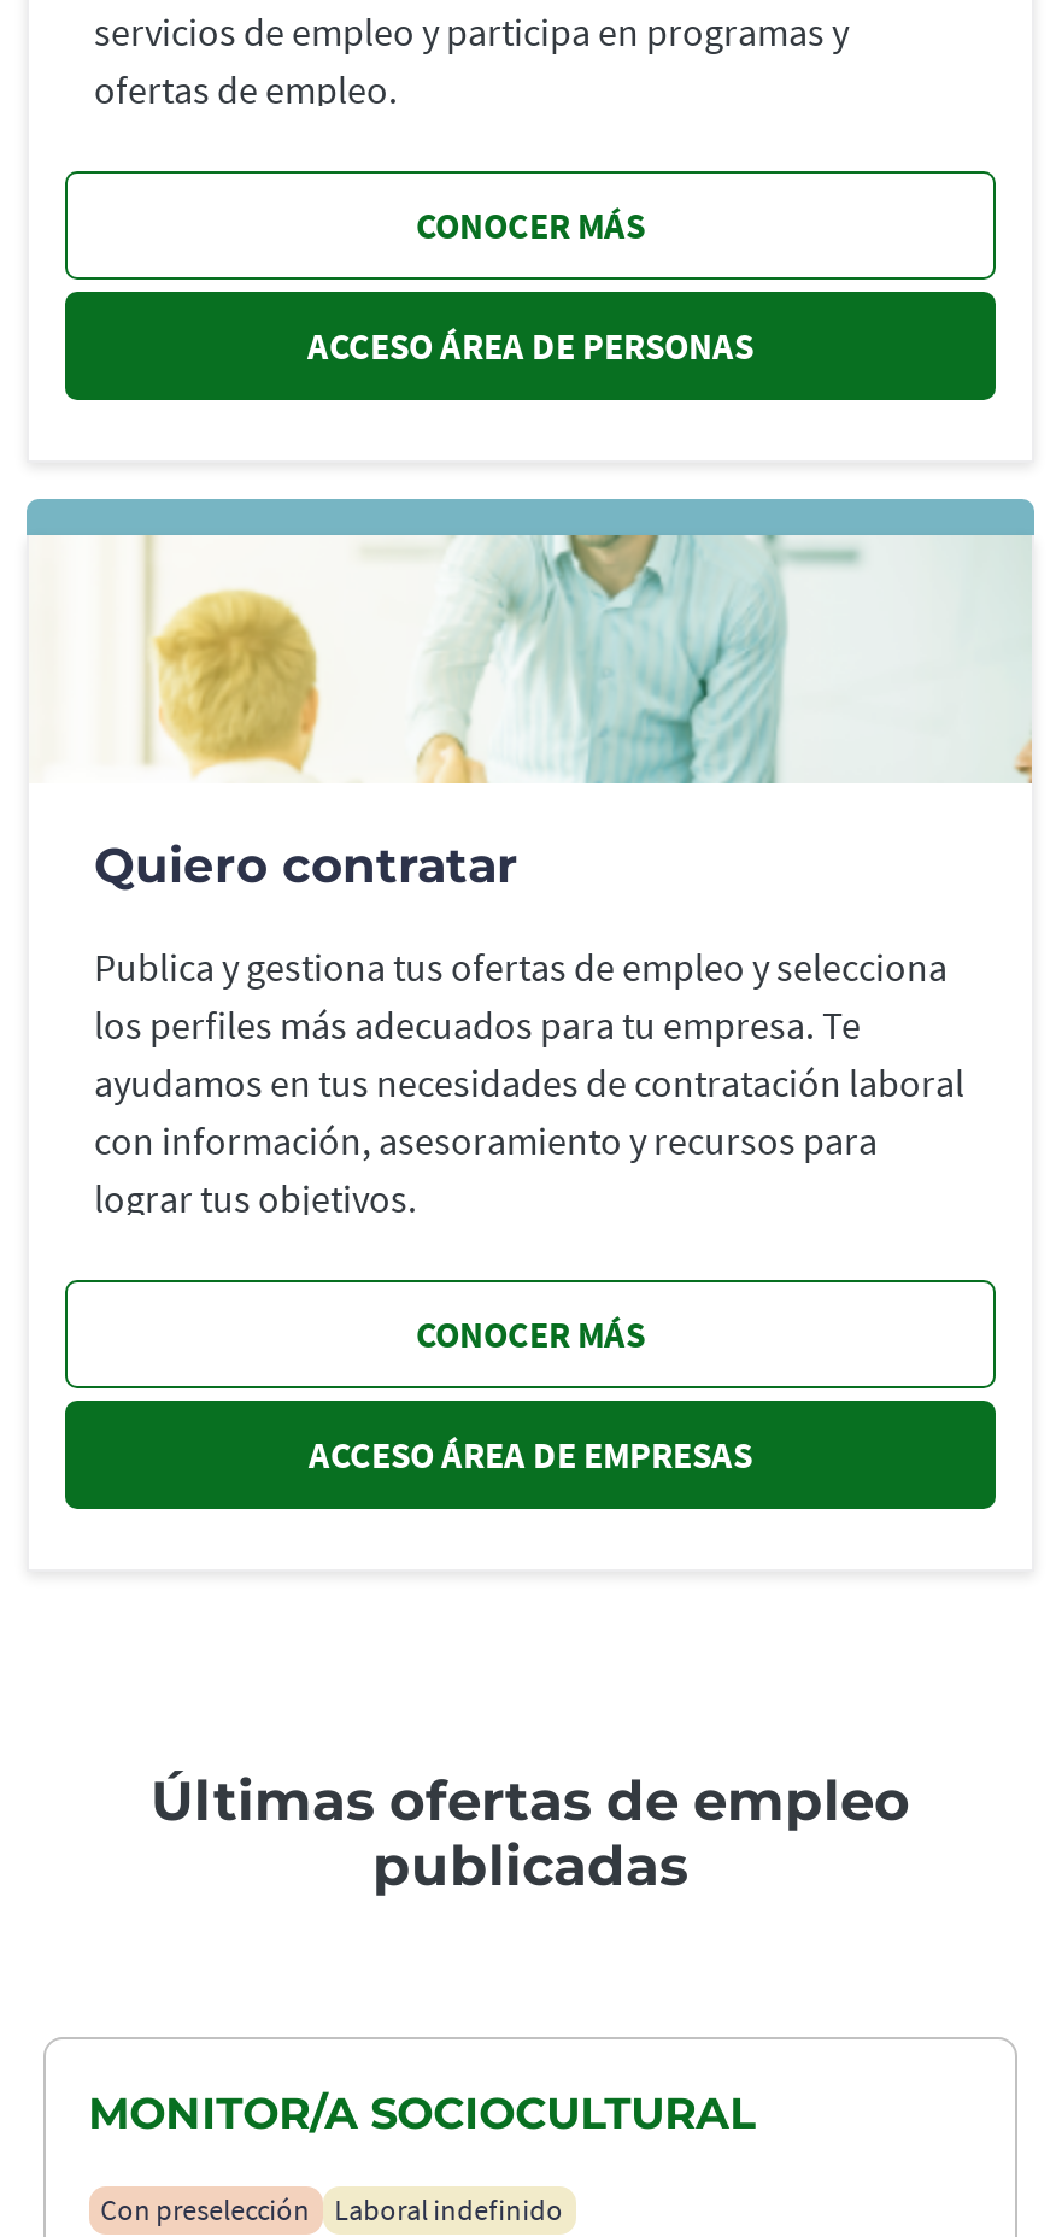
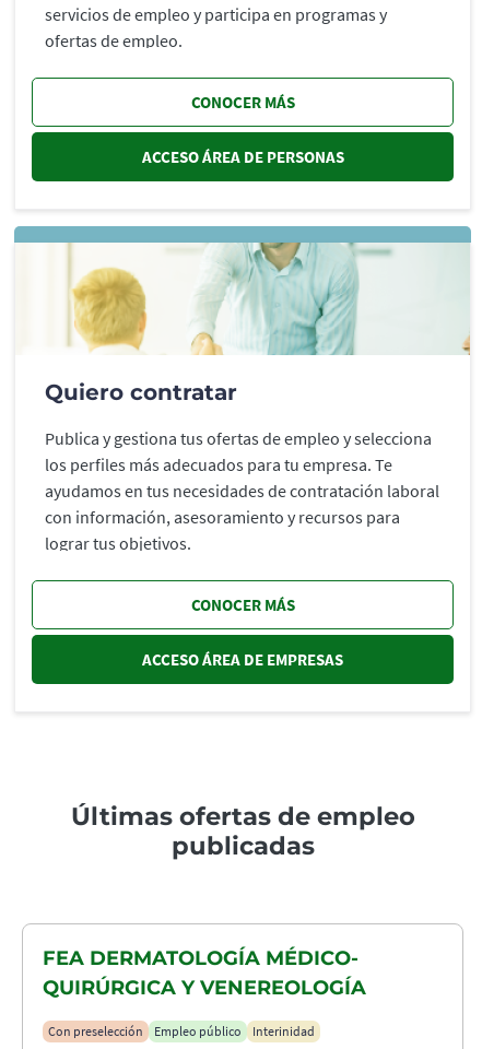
[88,2087,756,2140] MONITOR/A SOCIOCULTURAL -> [42,946,366,999] FEA DERMATOLOGÍA MÉDICO- | QUIRÚRGICA Y VENEREOLOGÍA
[334,2190,563,2226] Laboral indefinido -> [154,1022,314,1039] Empleo público | Interinidad

